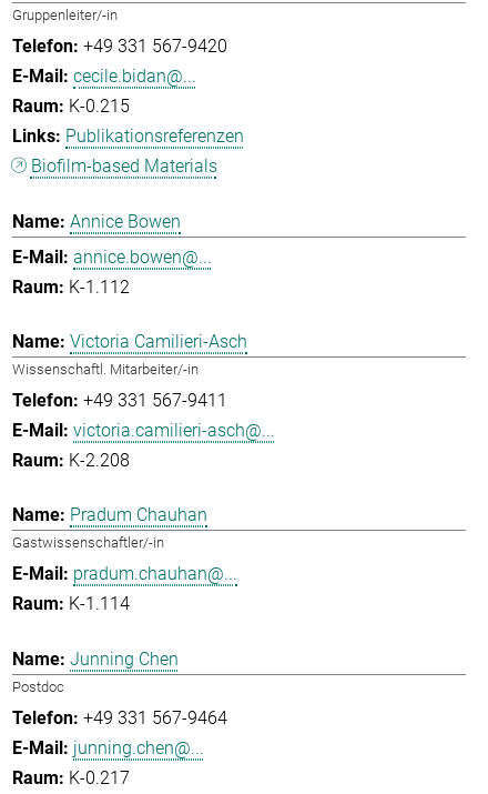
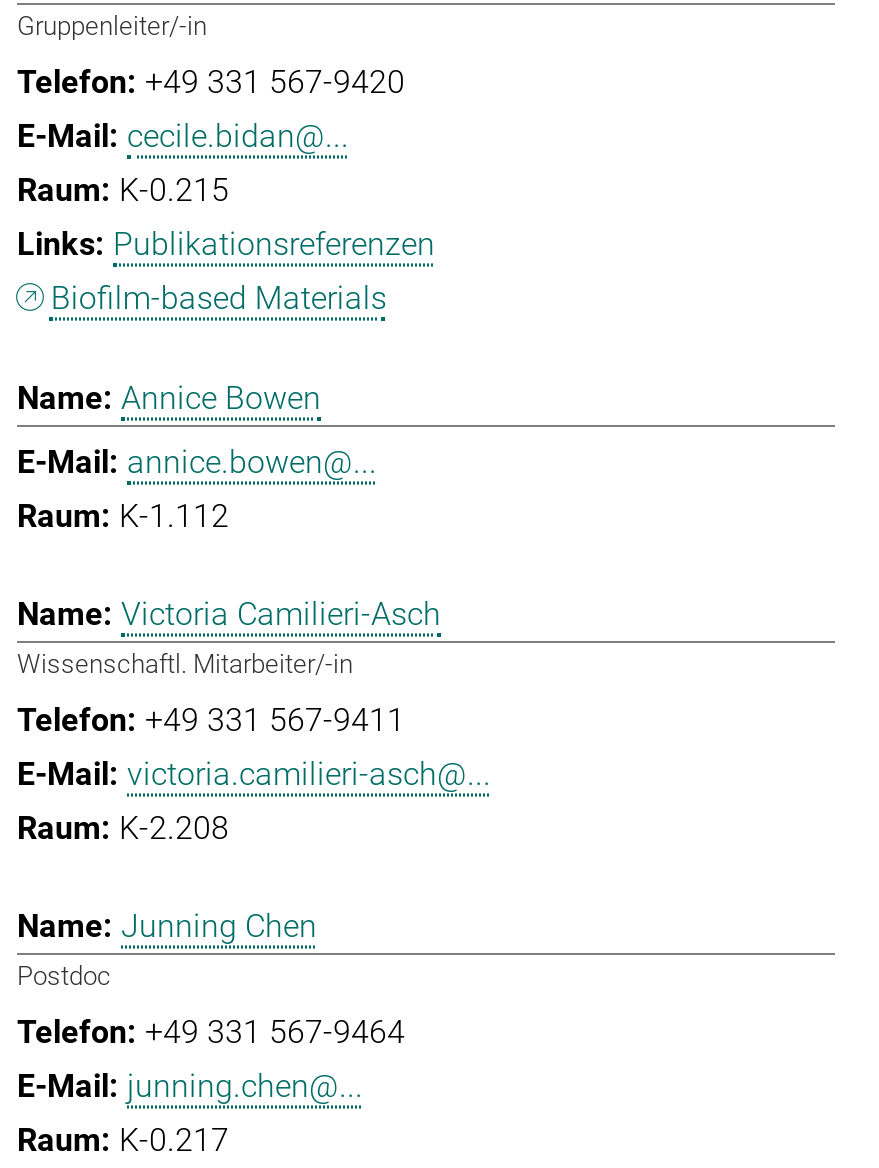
[12,504,237,614] Pradum Chauhan | Gastwissenschaftler/-in | pradum.chauhan@... | K-1.114 -> none

